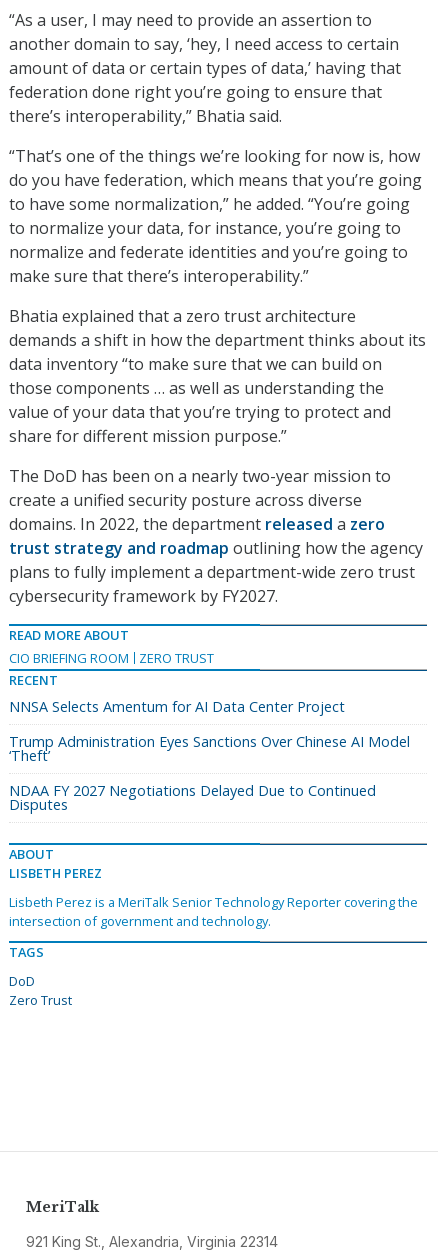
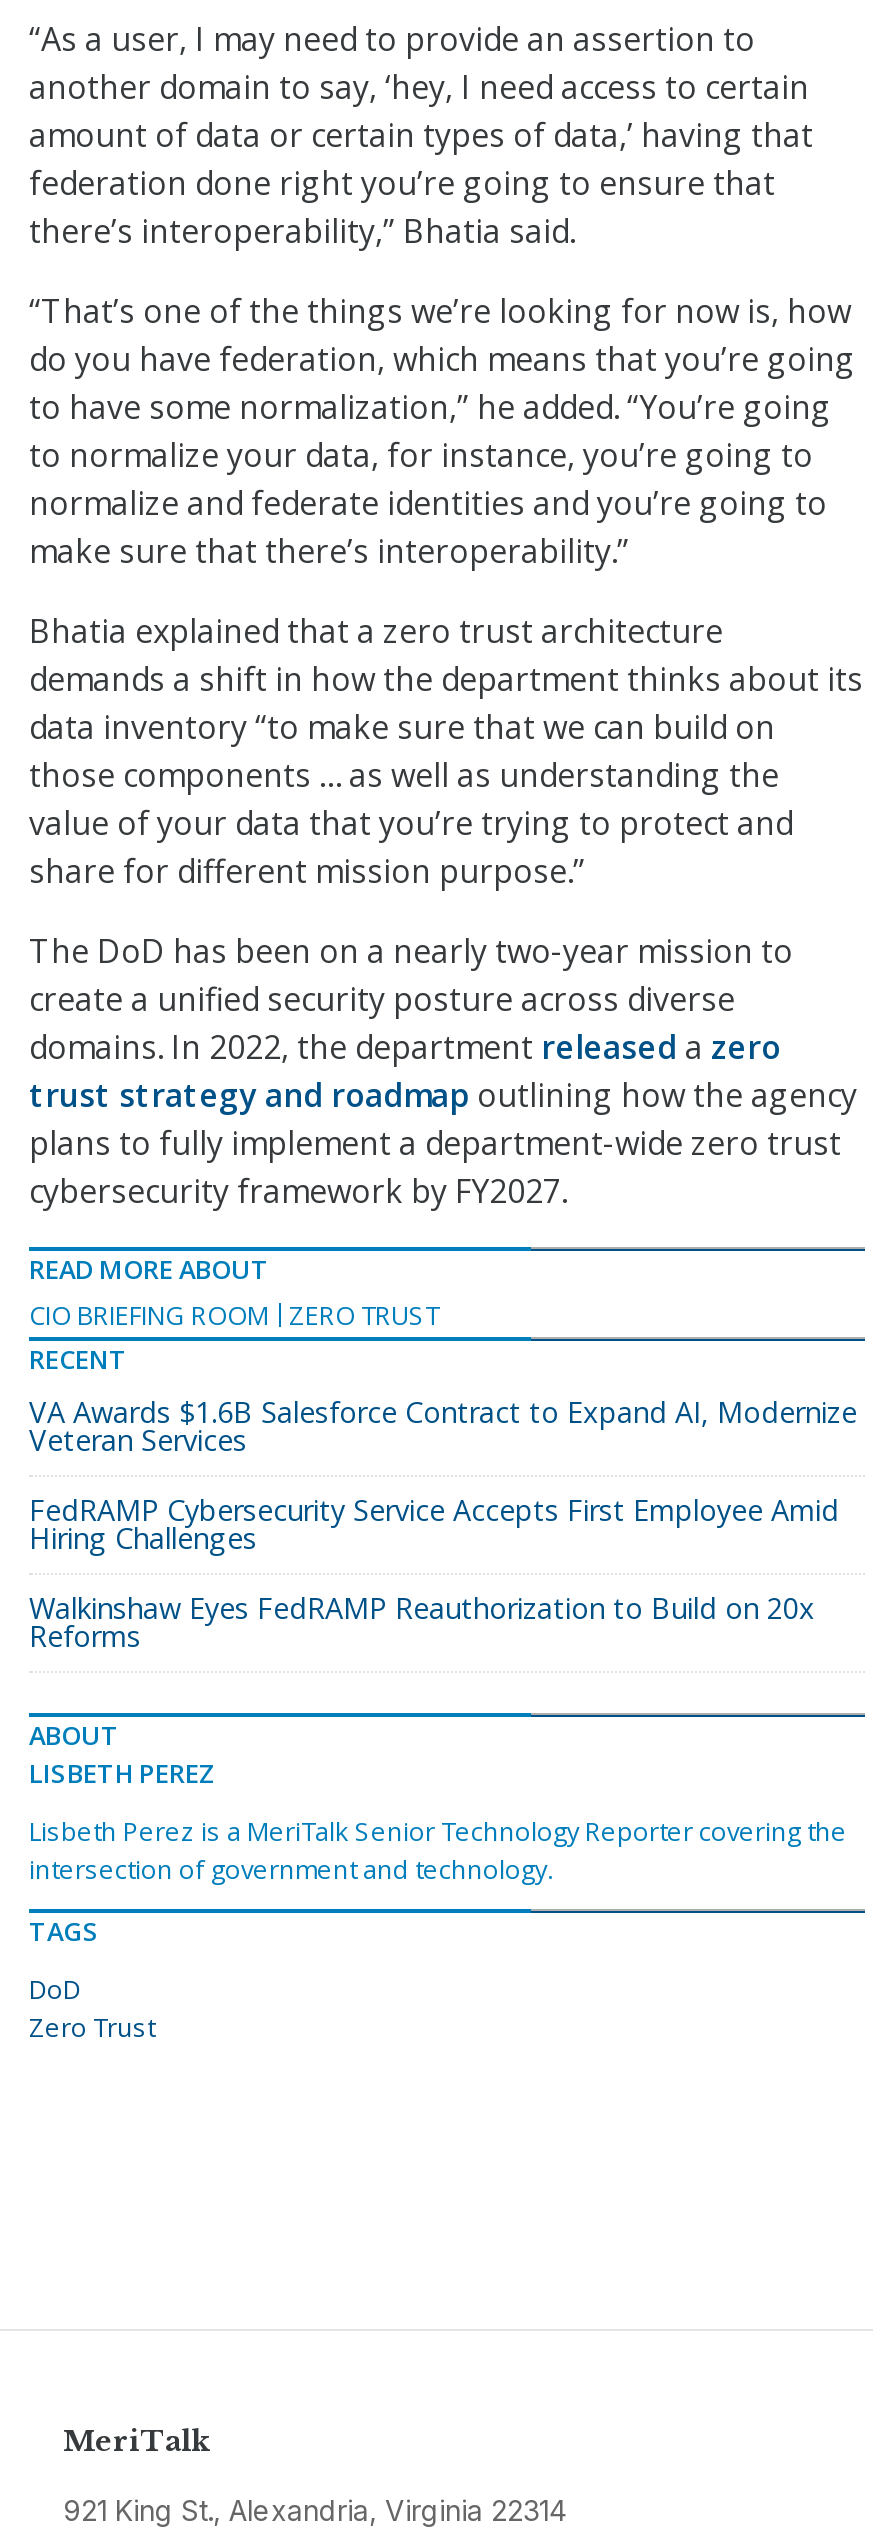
[9,697,345,716] NNSA Selects Amentum for AI Data Center Project -> [29,1393,857,1459] VA Awards $1.6B Salesforce Contract to Expand AI, Modernize | Veteran Services
[9,732,410,765] Trump Administration Eyes Sanctions Over Chinese AI Model | ‘Theft’ -> [29,1491,839,1557] FedRAMP Cybersecurity Service Accepts First Employee Amid | Hiring Challenges
[9,781,376,814] NDAA FY 2027 Negotiations Delayed Due to Continued | Disputes -> [29,1589,815,1655] Walkinshaw Eyes FedRAMP Reauthorization to Build on 20x | Reforms

